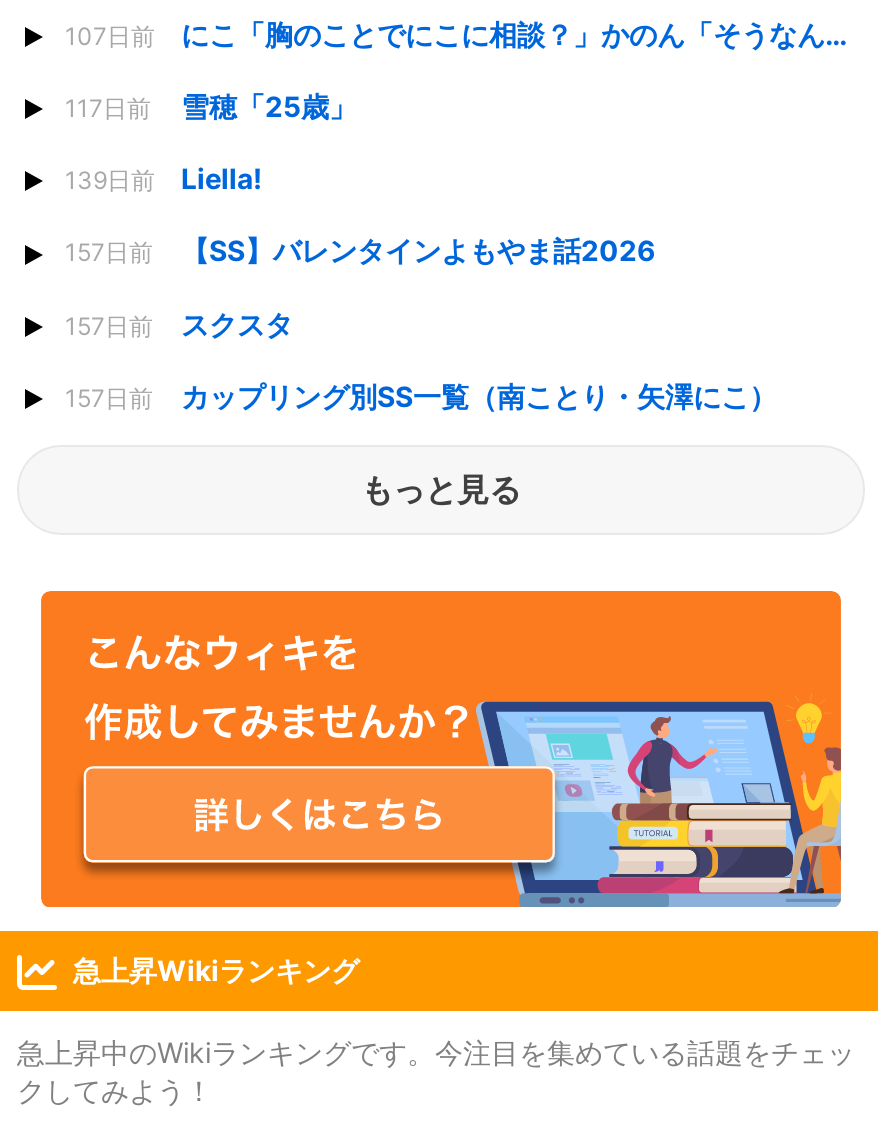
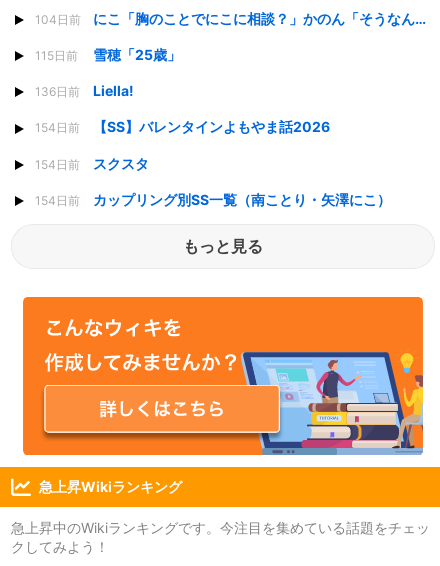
[65,21,155,51] 107日前 -> [35,12,81,27] 104日前
[65,89,357,123] 117日前 雪穂「25歳」 -> [35,46,181,63] 115日前 雪穂「25歳」
[65,161,263,195] 139日前 Liella! -> [35,82,134,99] 136日前 Liella!
[65,234,655,268] 157日前 【SS】バレンタインよもやま話2026 -> [35,118,330,135] 154日前 【SS】バレンタインよもやま話2026
[65,306,293,340] 157日前 スクスタ -> [35,154,149,171] 154日前 スクスタ
[65,378,777,412] 157日前 カップリング別SS一覧（南ことり・矢澤にこ） -> [35,191,391,208] 154日前 カップリング別SS一覧（南ことり・矢澤にこ）

